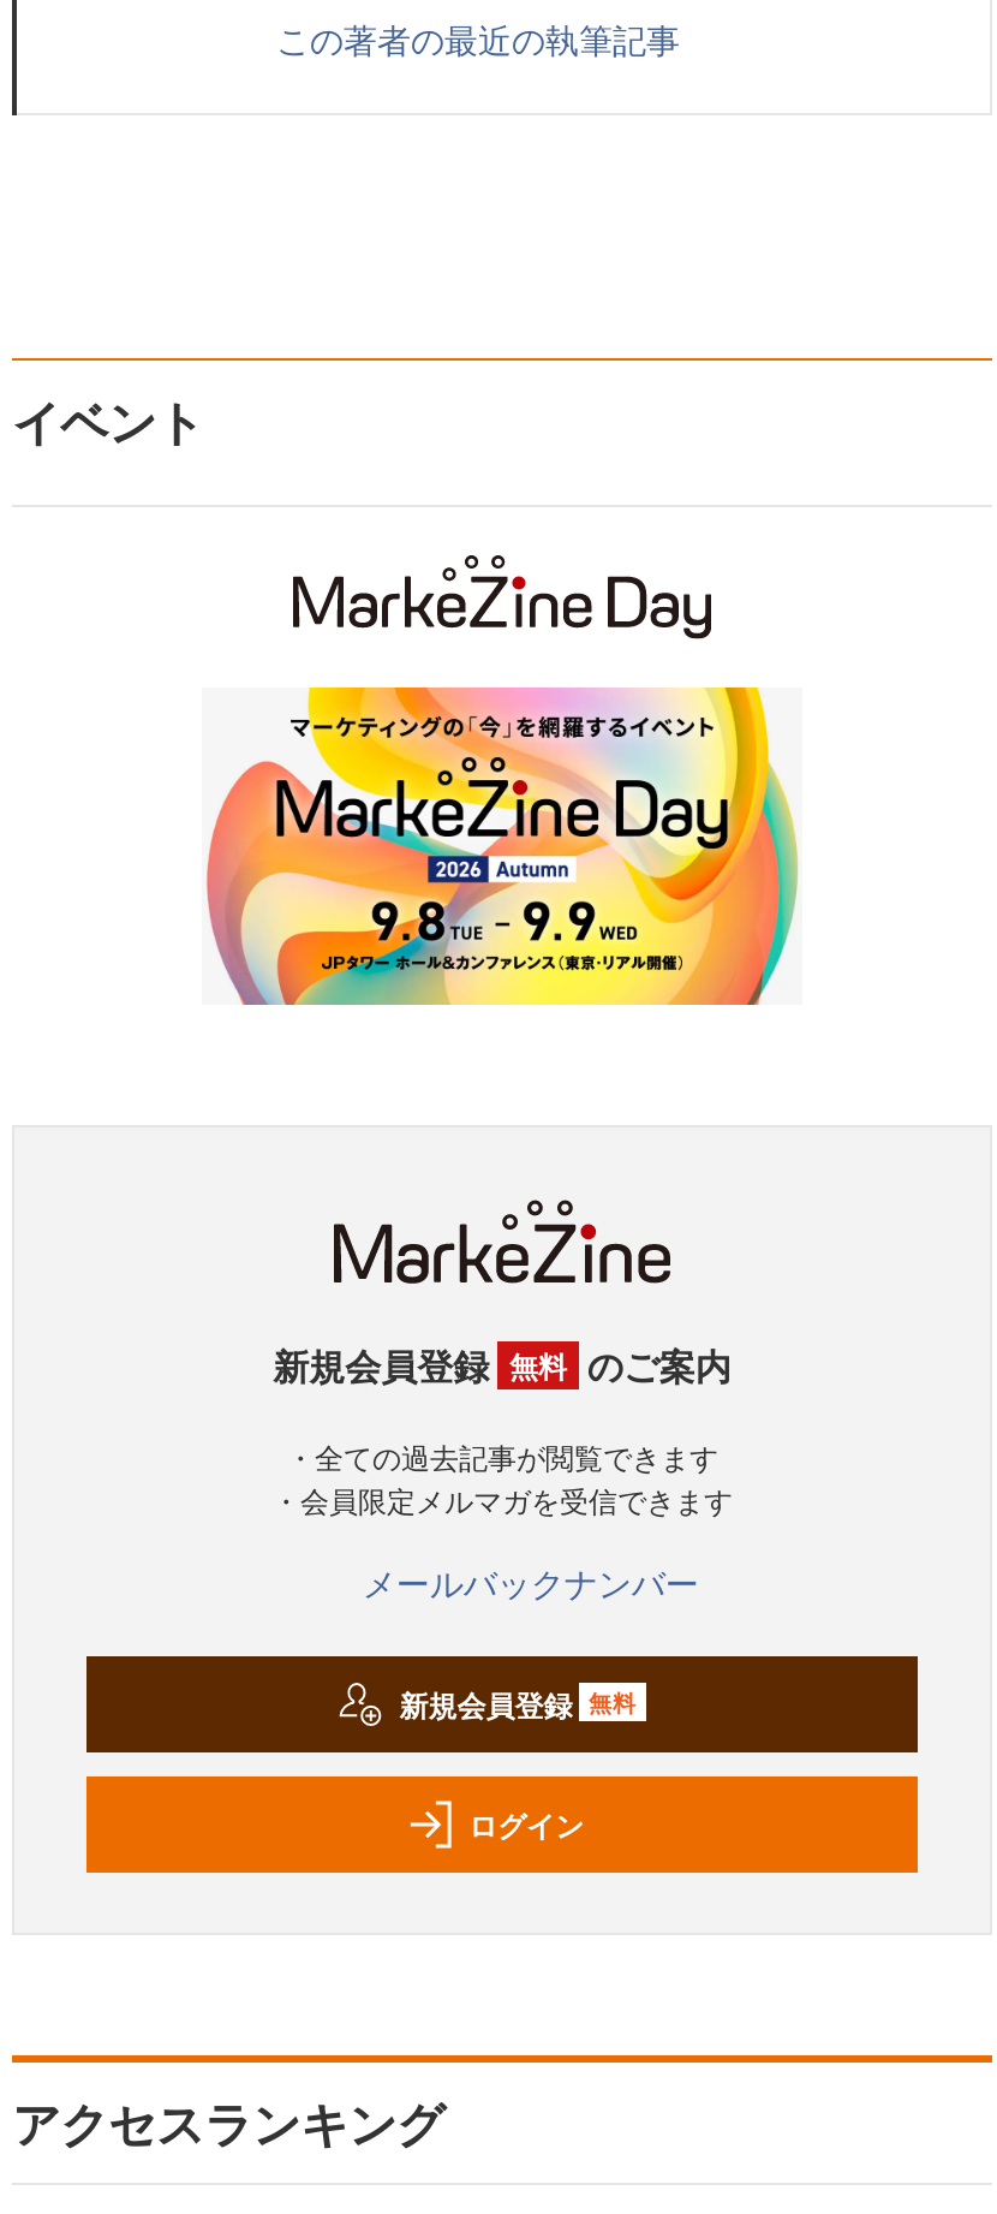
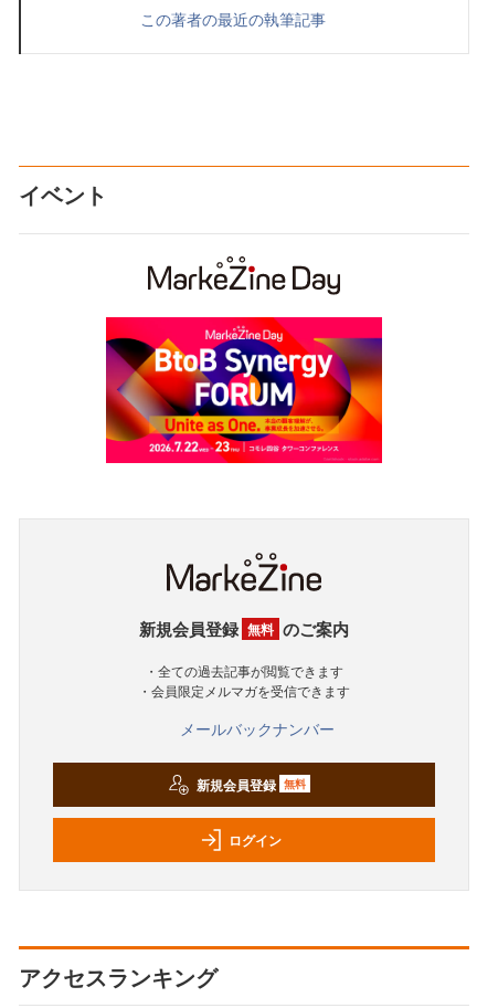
[202,685,802,1007] [image] -> [105,316,383,464] [image]

